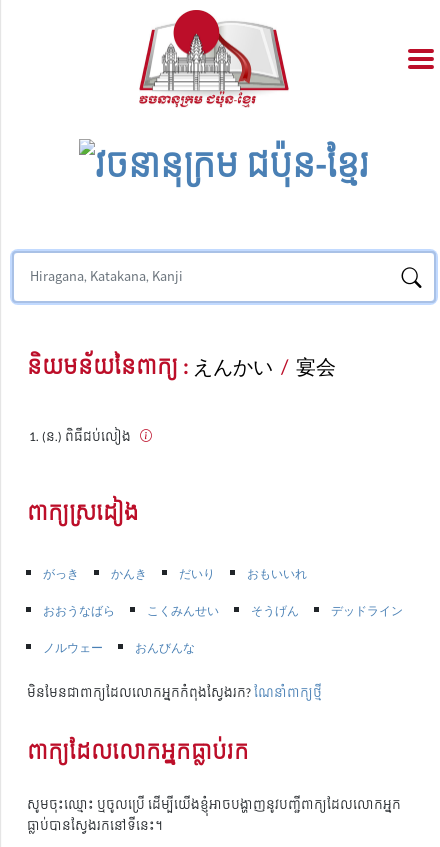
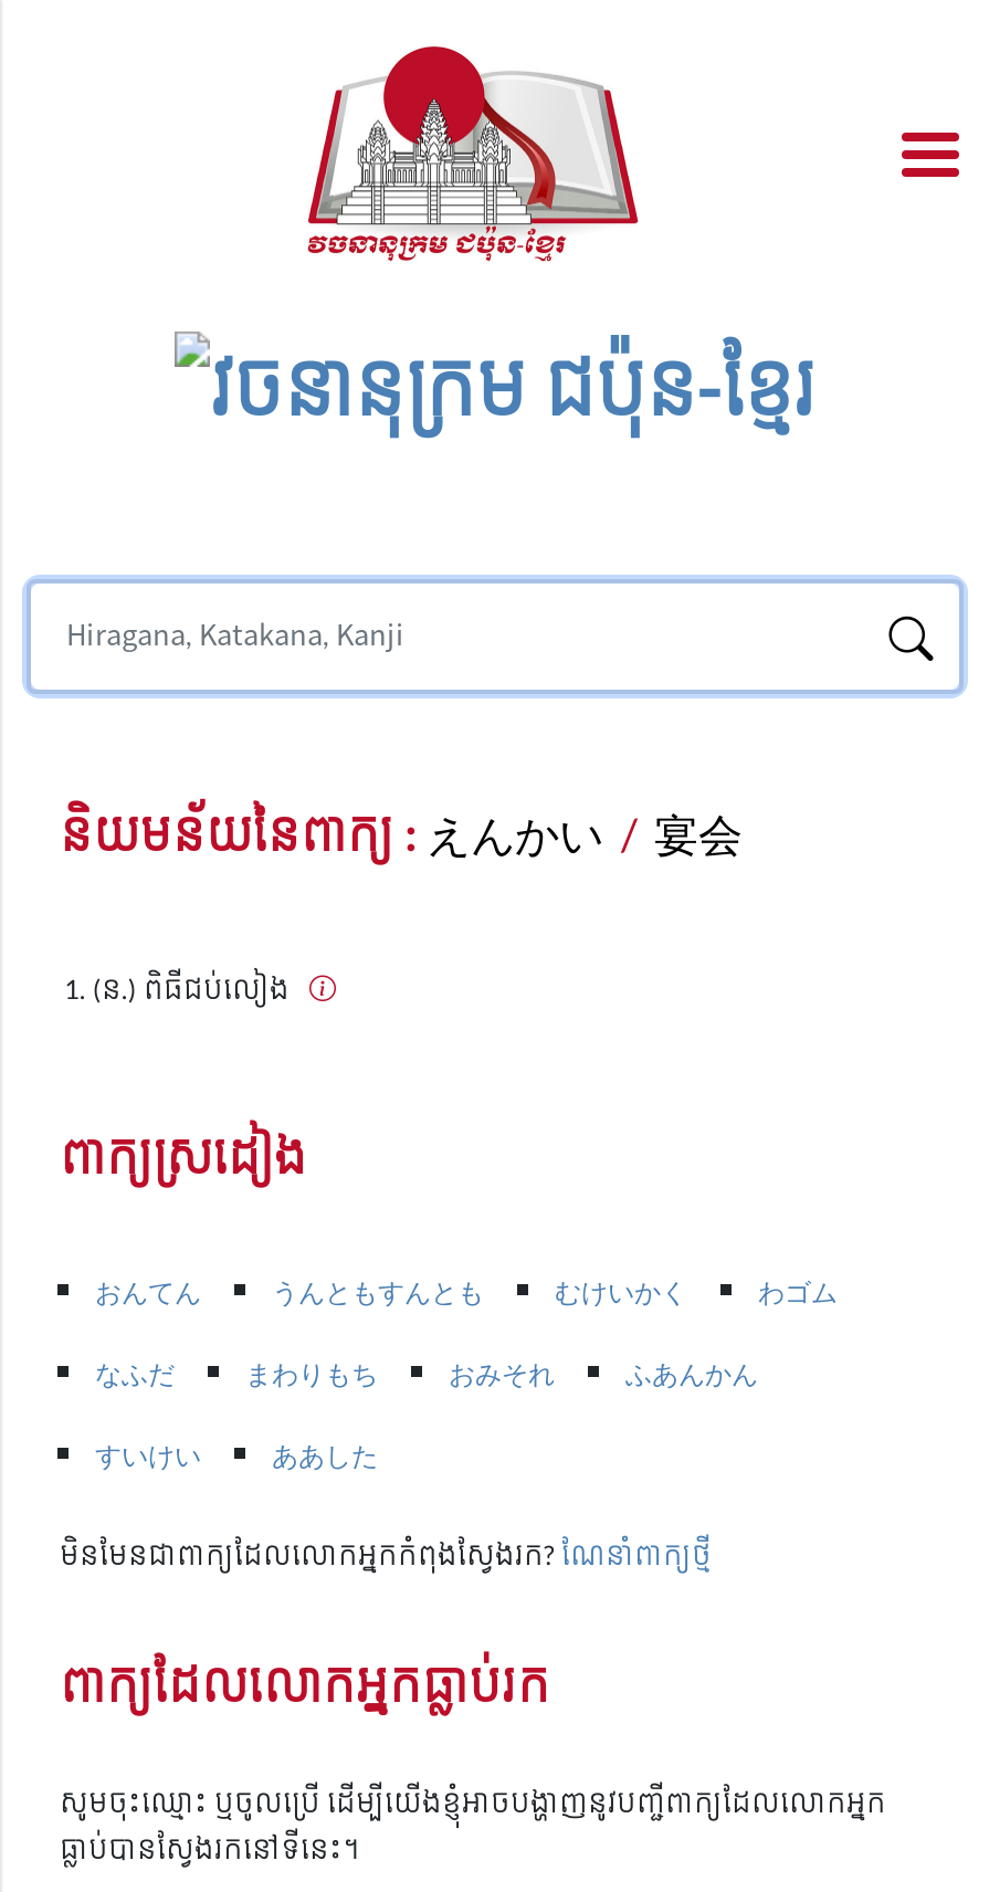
[43,563,307,585] がっき | かんき | だいり | おもいいれ -> [95,1268,838,1317] おんてん | うんともすんとも | むけいかく | わゴム
[43,600,403,622] おおうなばら | こくみんせい | そうげん | デッドライン -> [95,1350,758,1398] なふだ | まわりもち | おみそれ | ふあんかん
[43,637,195,659] ノルウェー | おんびんな -> [95,1432,378,1480] すいけい | ああした

